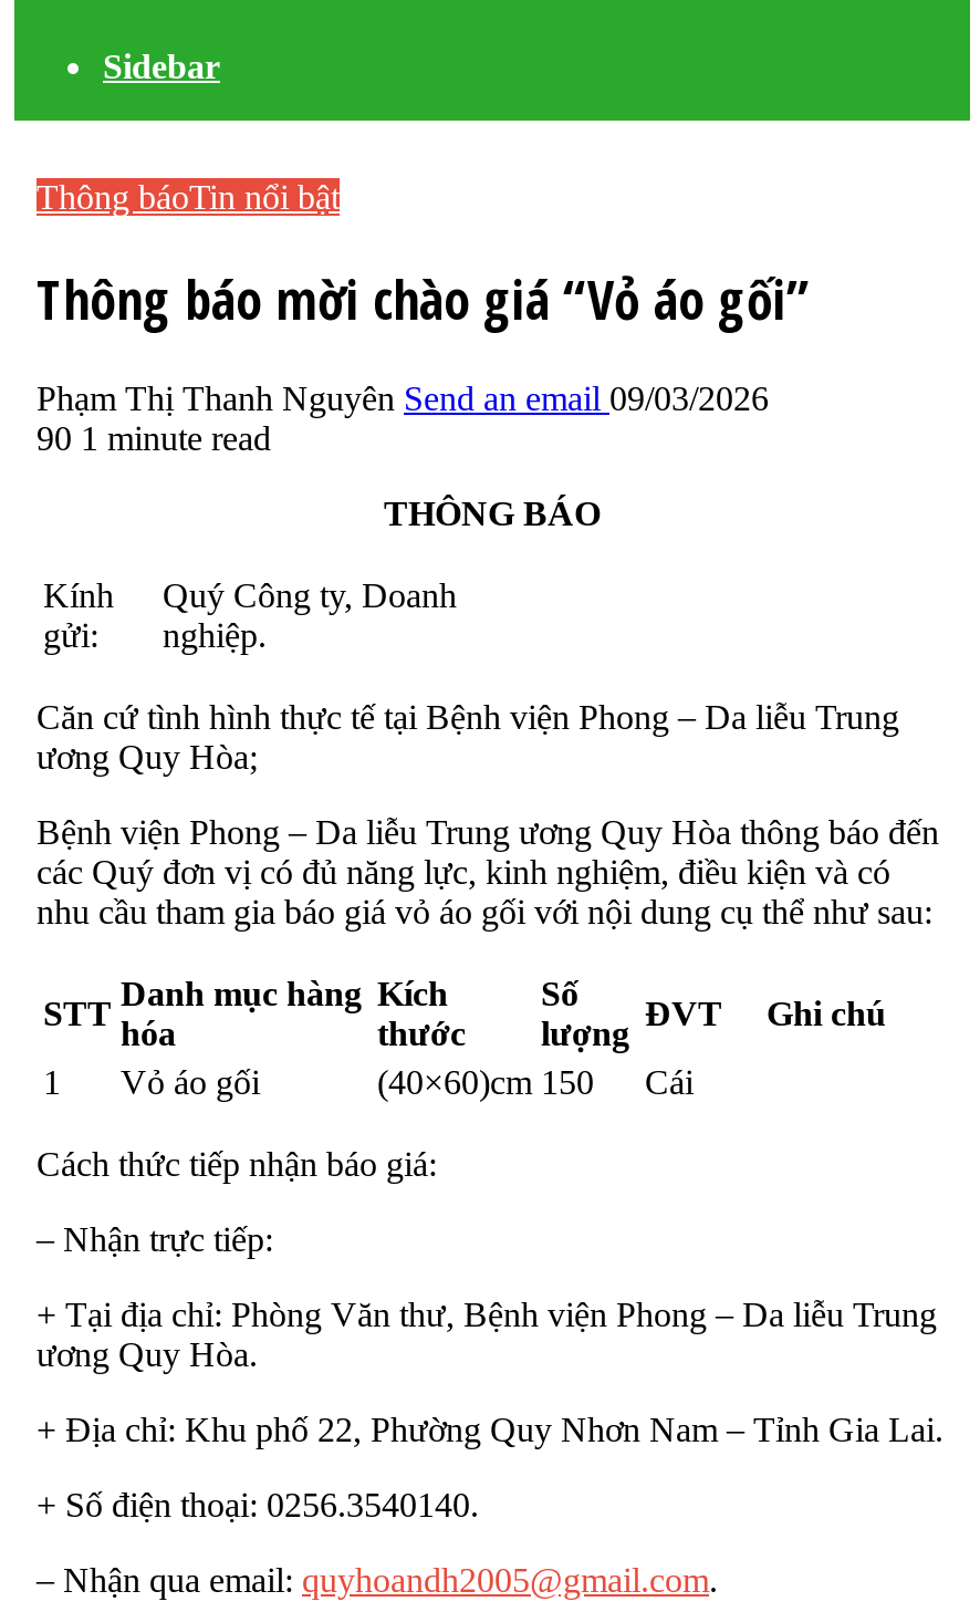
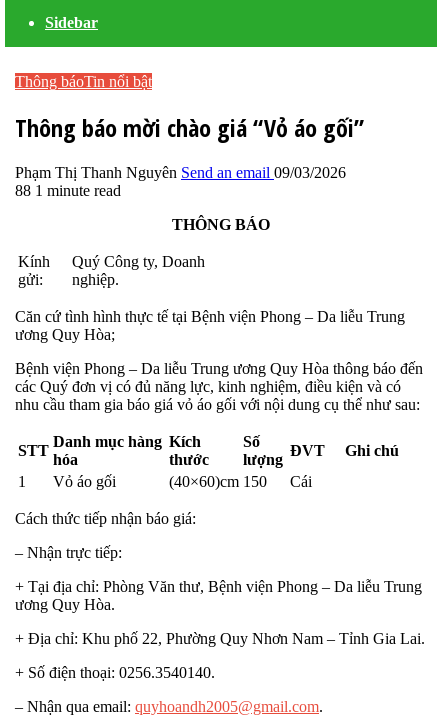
[37,419,271,456] 90 1 minute read -> [15,182,121,199] 88 1 minute read

